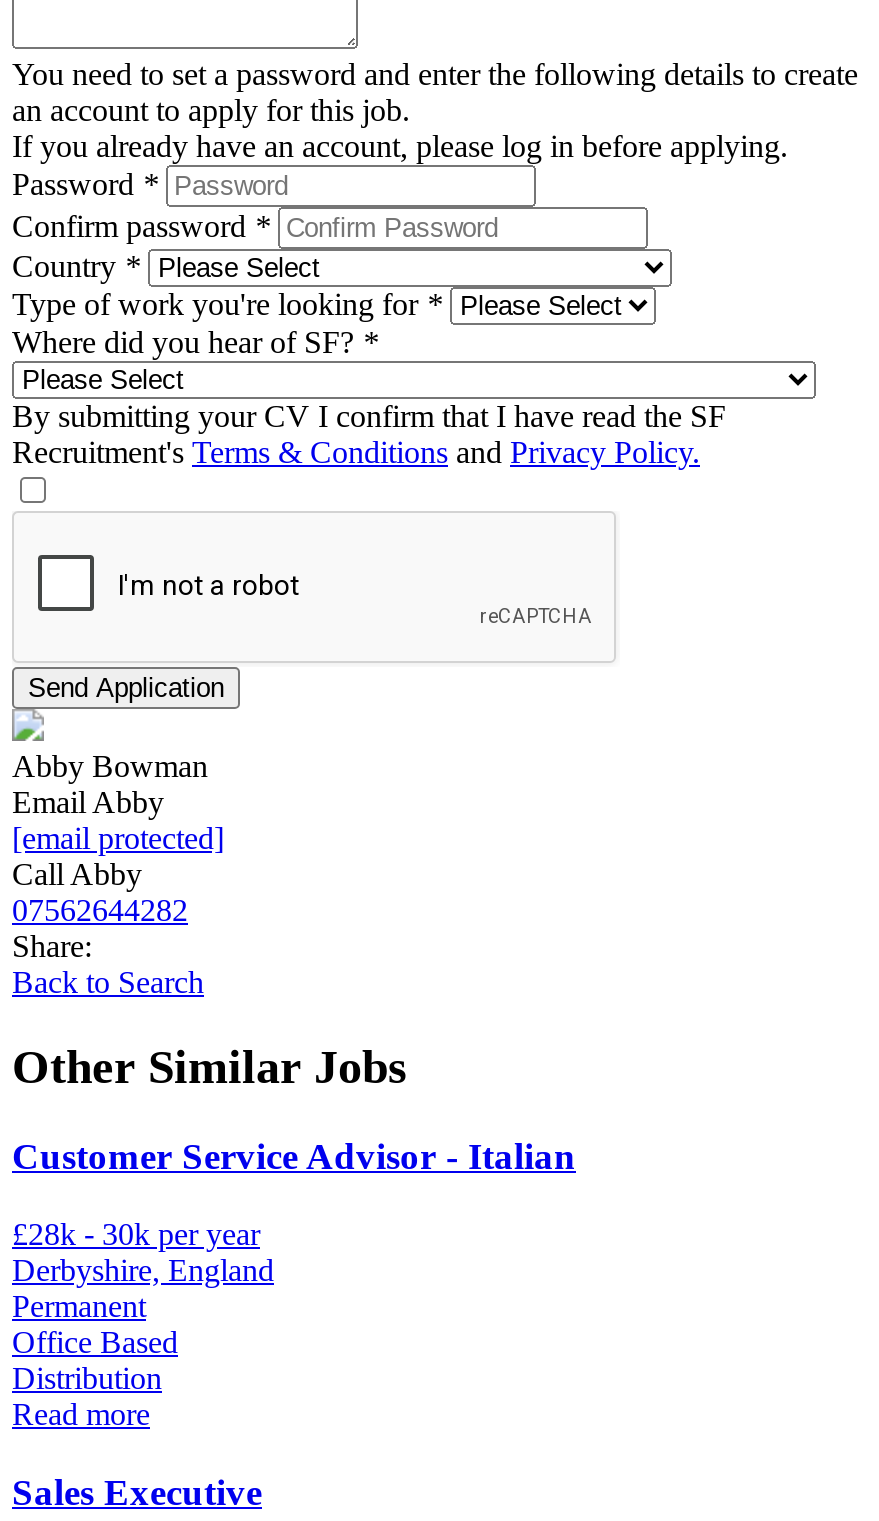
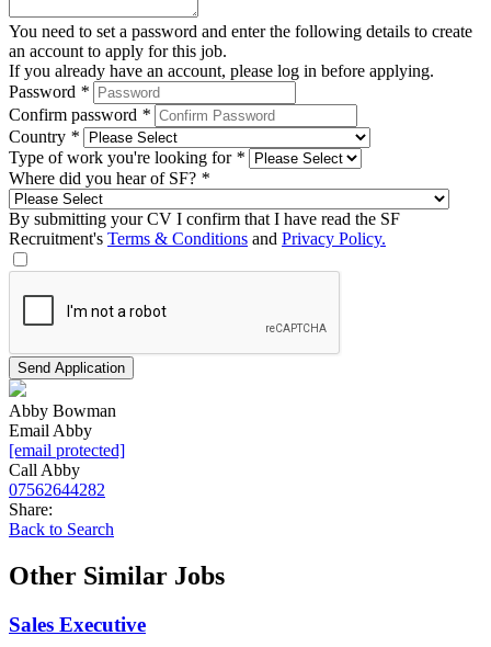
[12,1135,576,1431] Customer Service Advisor - Italian | £28k - 30k per year | Derbyshire, England | Permanent | Office Based | Distribution | Read more -> none

